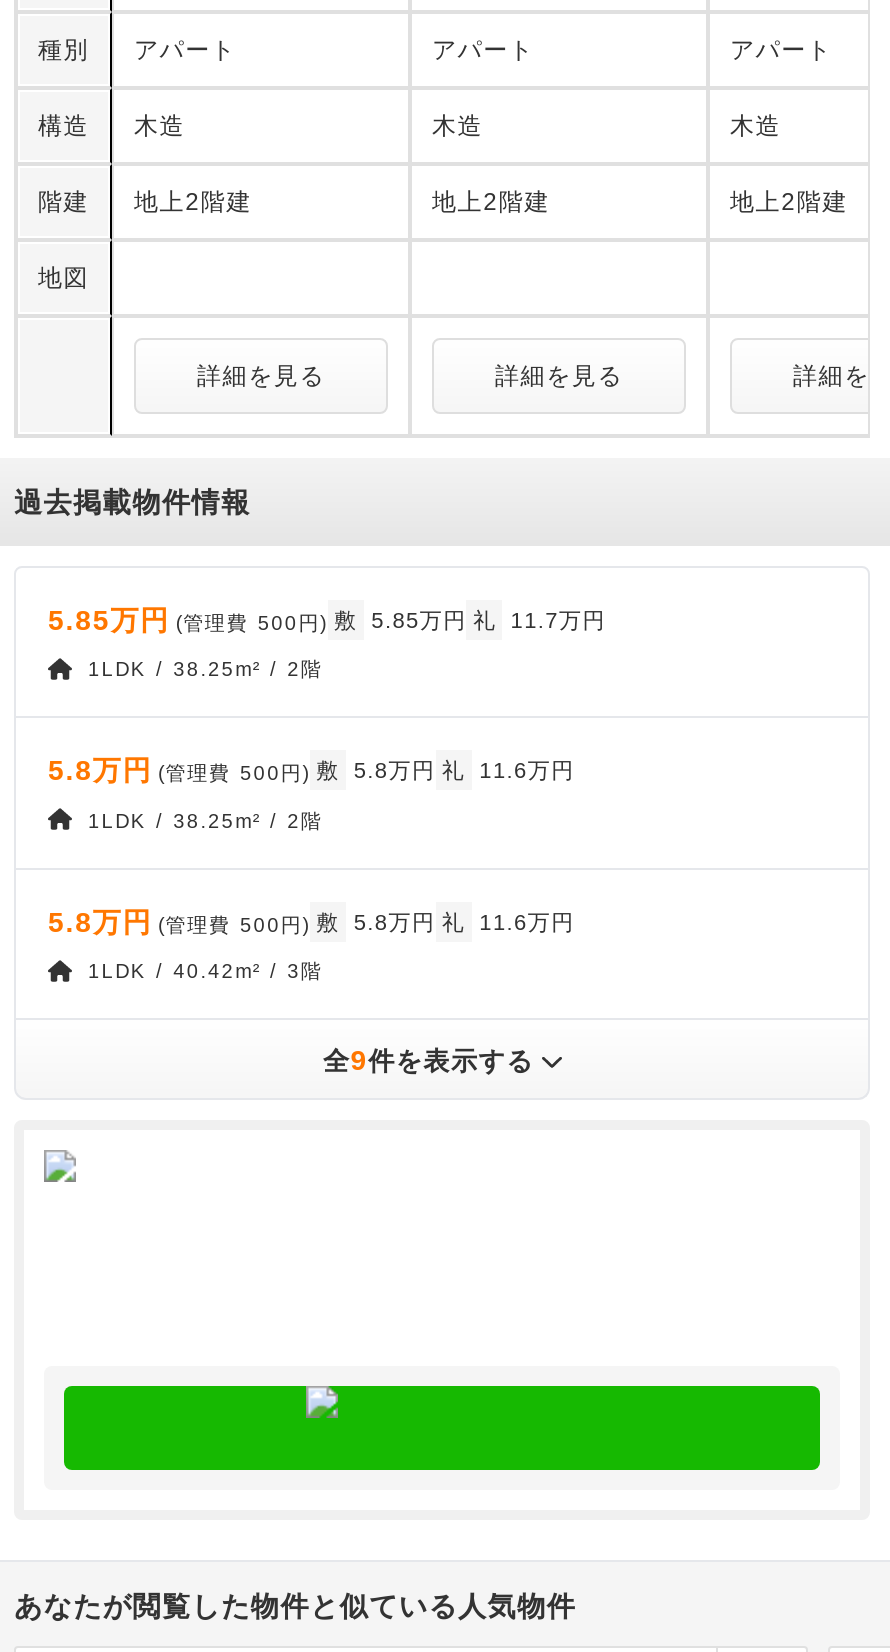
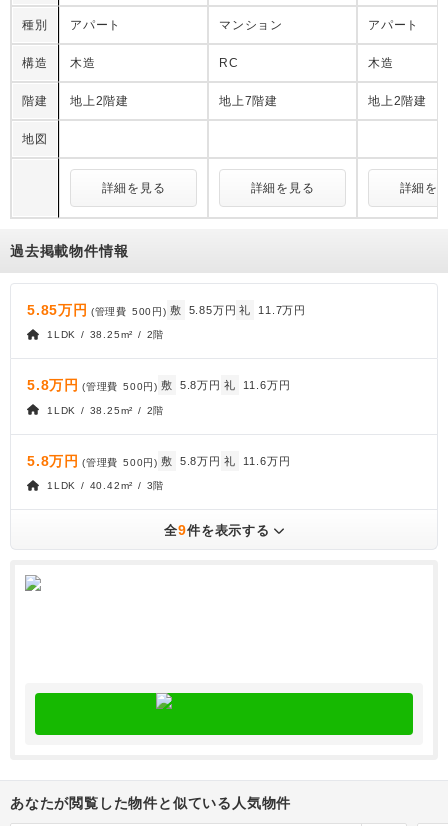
[432,36,534,64] アパート -> [219,18,283,32] マンション
[432,112,483,140] 木造 -> [219,56,239,70] RC
[432,188,550,216] 地上2階建 -> [219,94,278,108] 地上7階建

